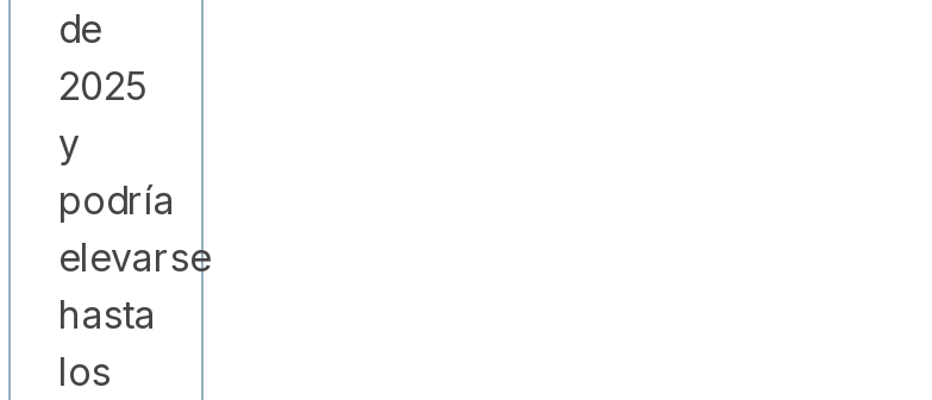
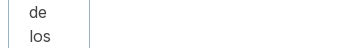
[58,62,211,338] 2025 | y | podría | elevarse | hasta -> none

